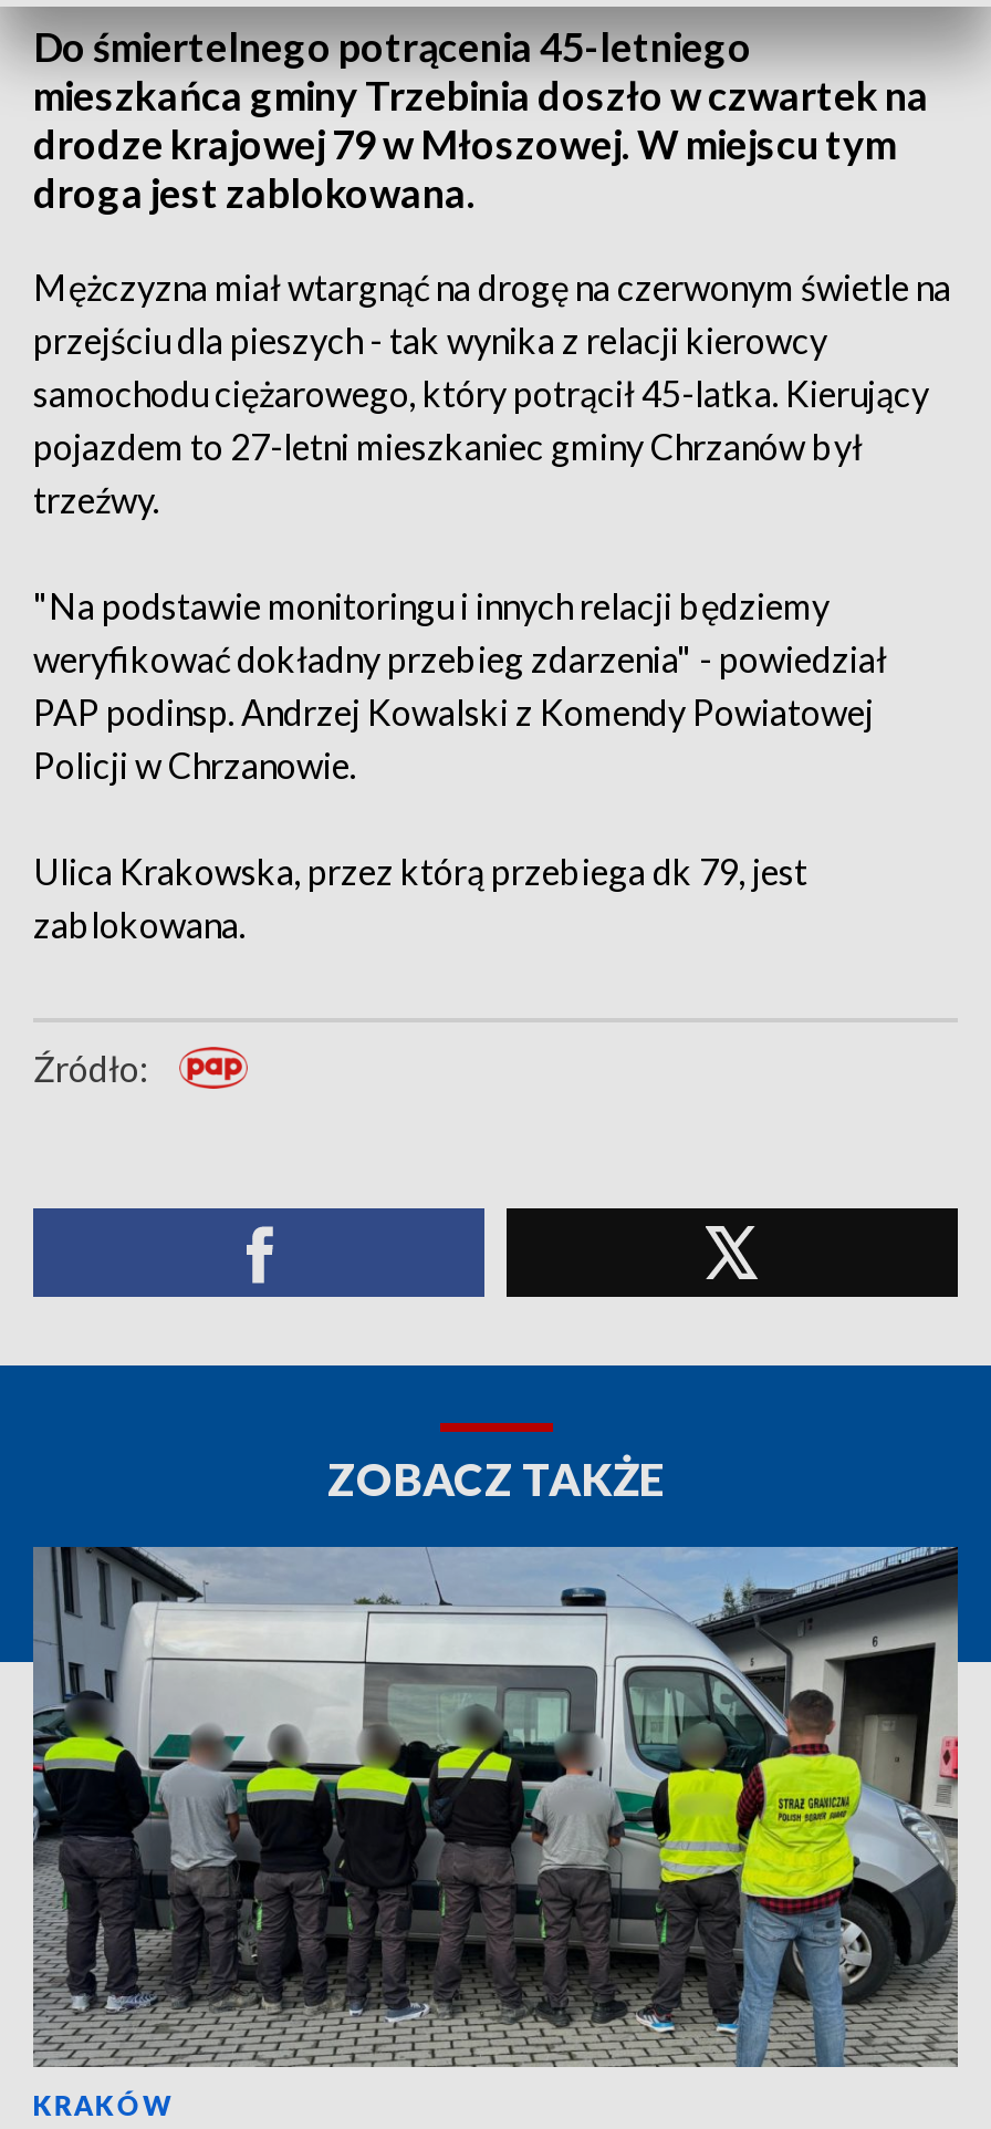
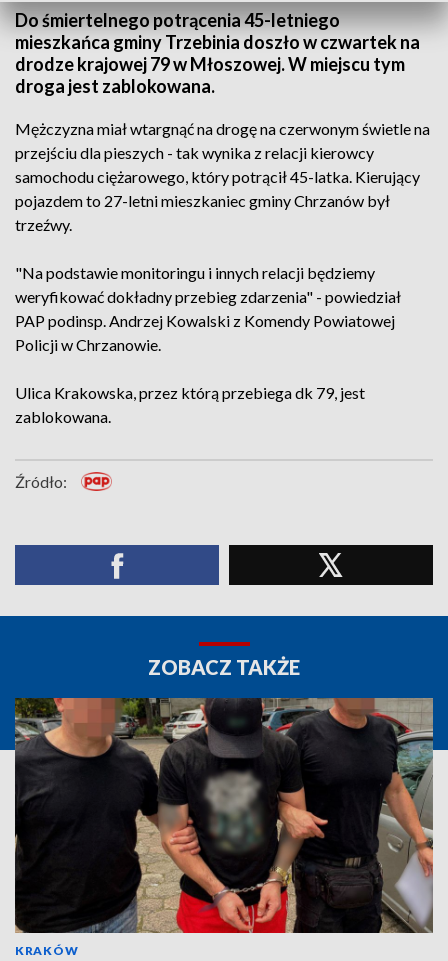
[31,1545,960,2069] [image] -> [14,697,434,934] [image]

